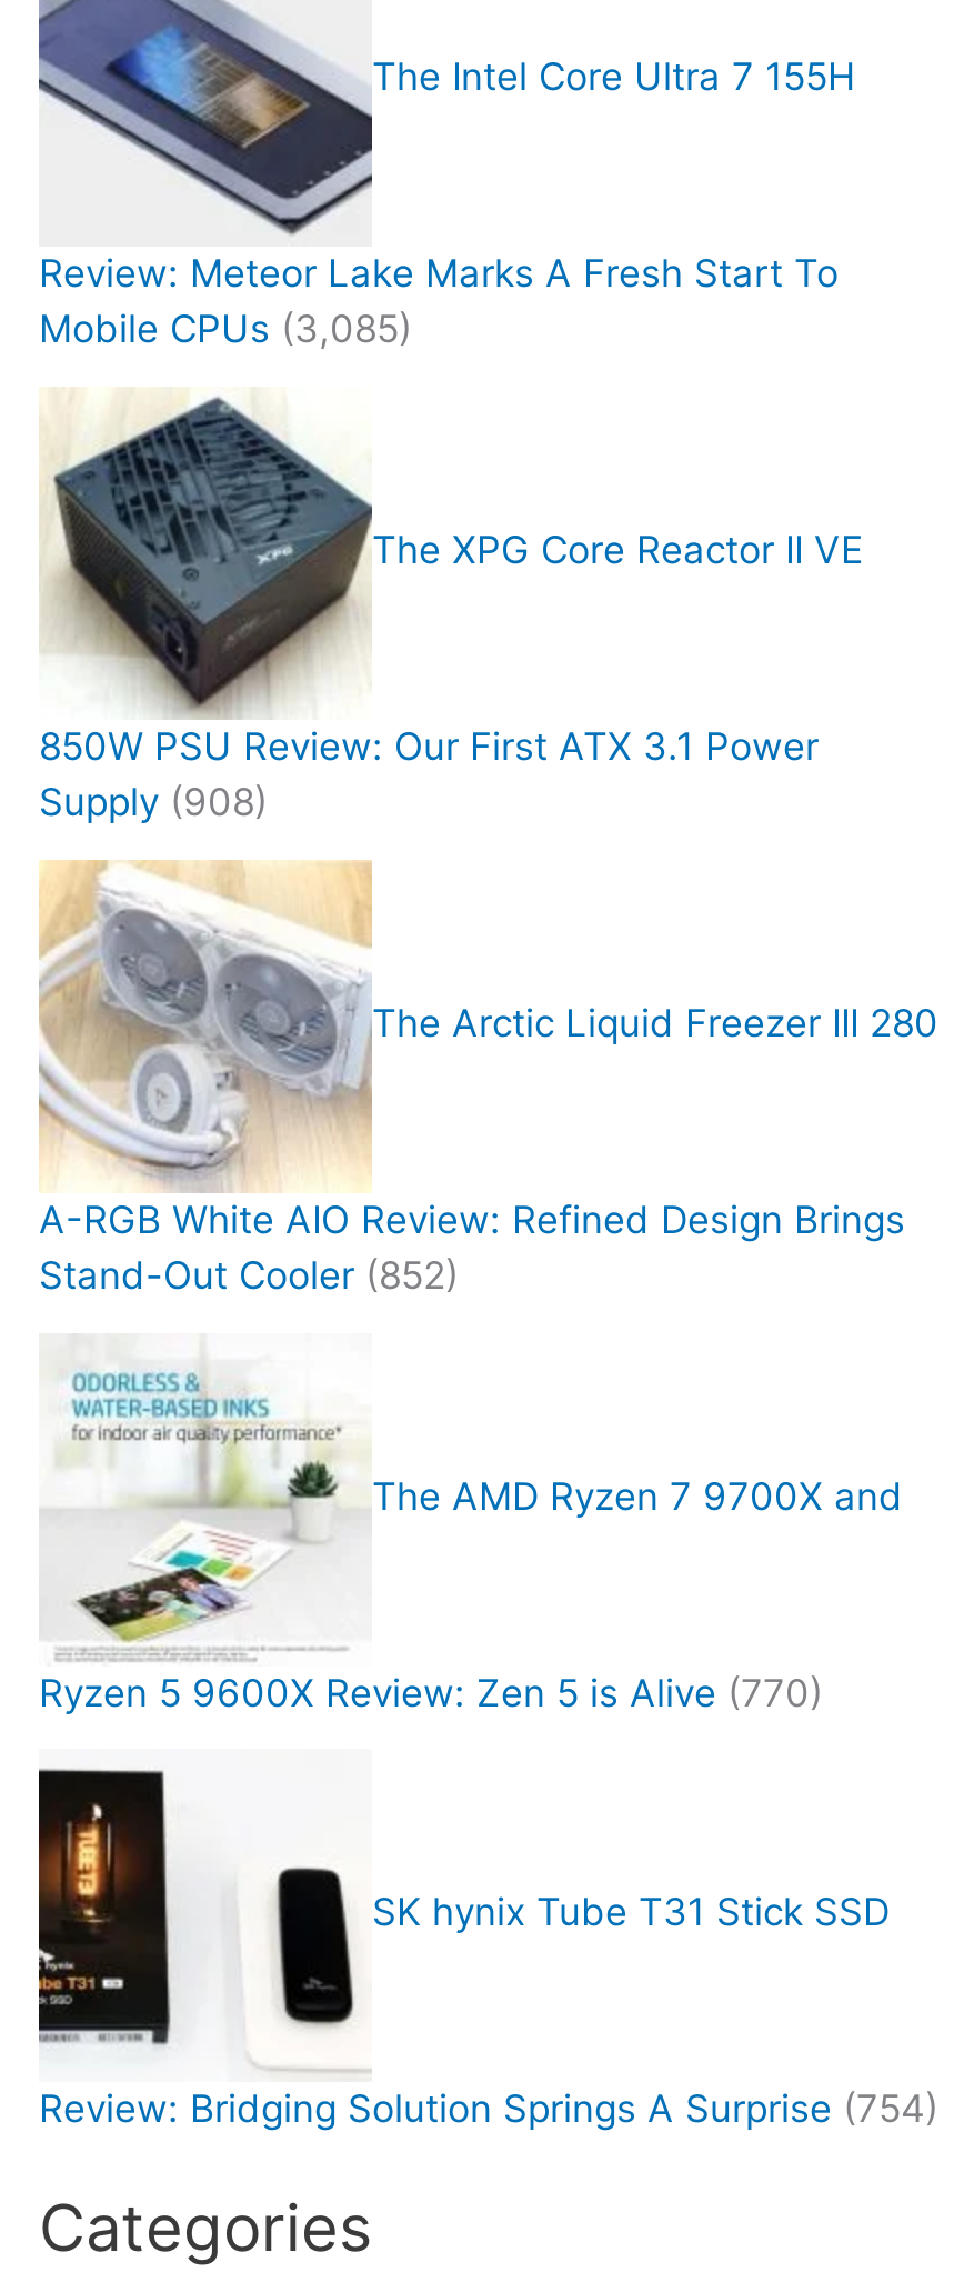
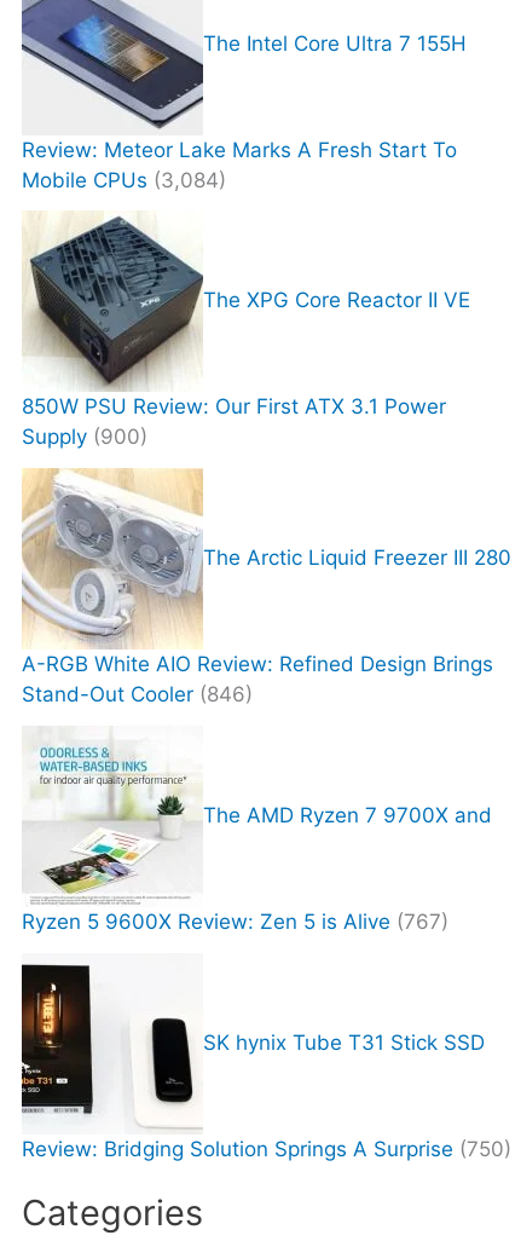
[39,308,412,352] Mobile CPUs (3,085) -> [22,168,226,192] Mobile CPUs (3,084)
[39,780,268,825] Supply (908) -> [22,425,147,449] Supply (900)
[39,1253,459,1298] Stand-Out Cooler (852) -> [22,682,253,706] Stand-Out Cooler (846)
[39,1671,823,1715] Ryzen 5 9600X Review: Zen 5 is Alive (770) -> [22,909,448,933] Ryzen 5 9600X Review: Zen 5 is Alive (767)
[39,2088,938,2132] Review: Bridging Solution Springs A Surprise (754) -> [22,1136,511,1161] Review: Bridging Solution Springs A Surprise (750)

